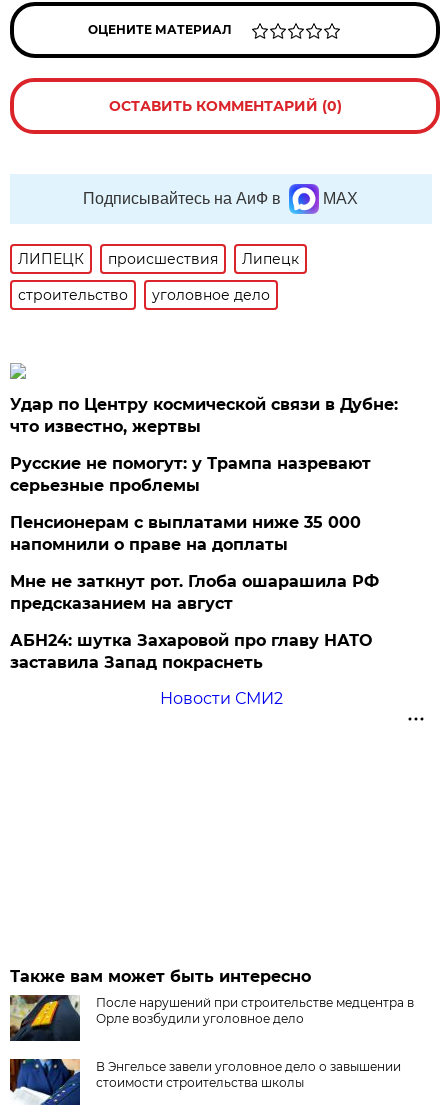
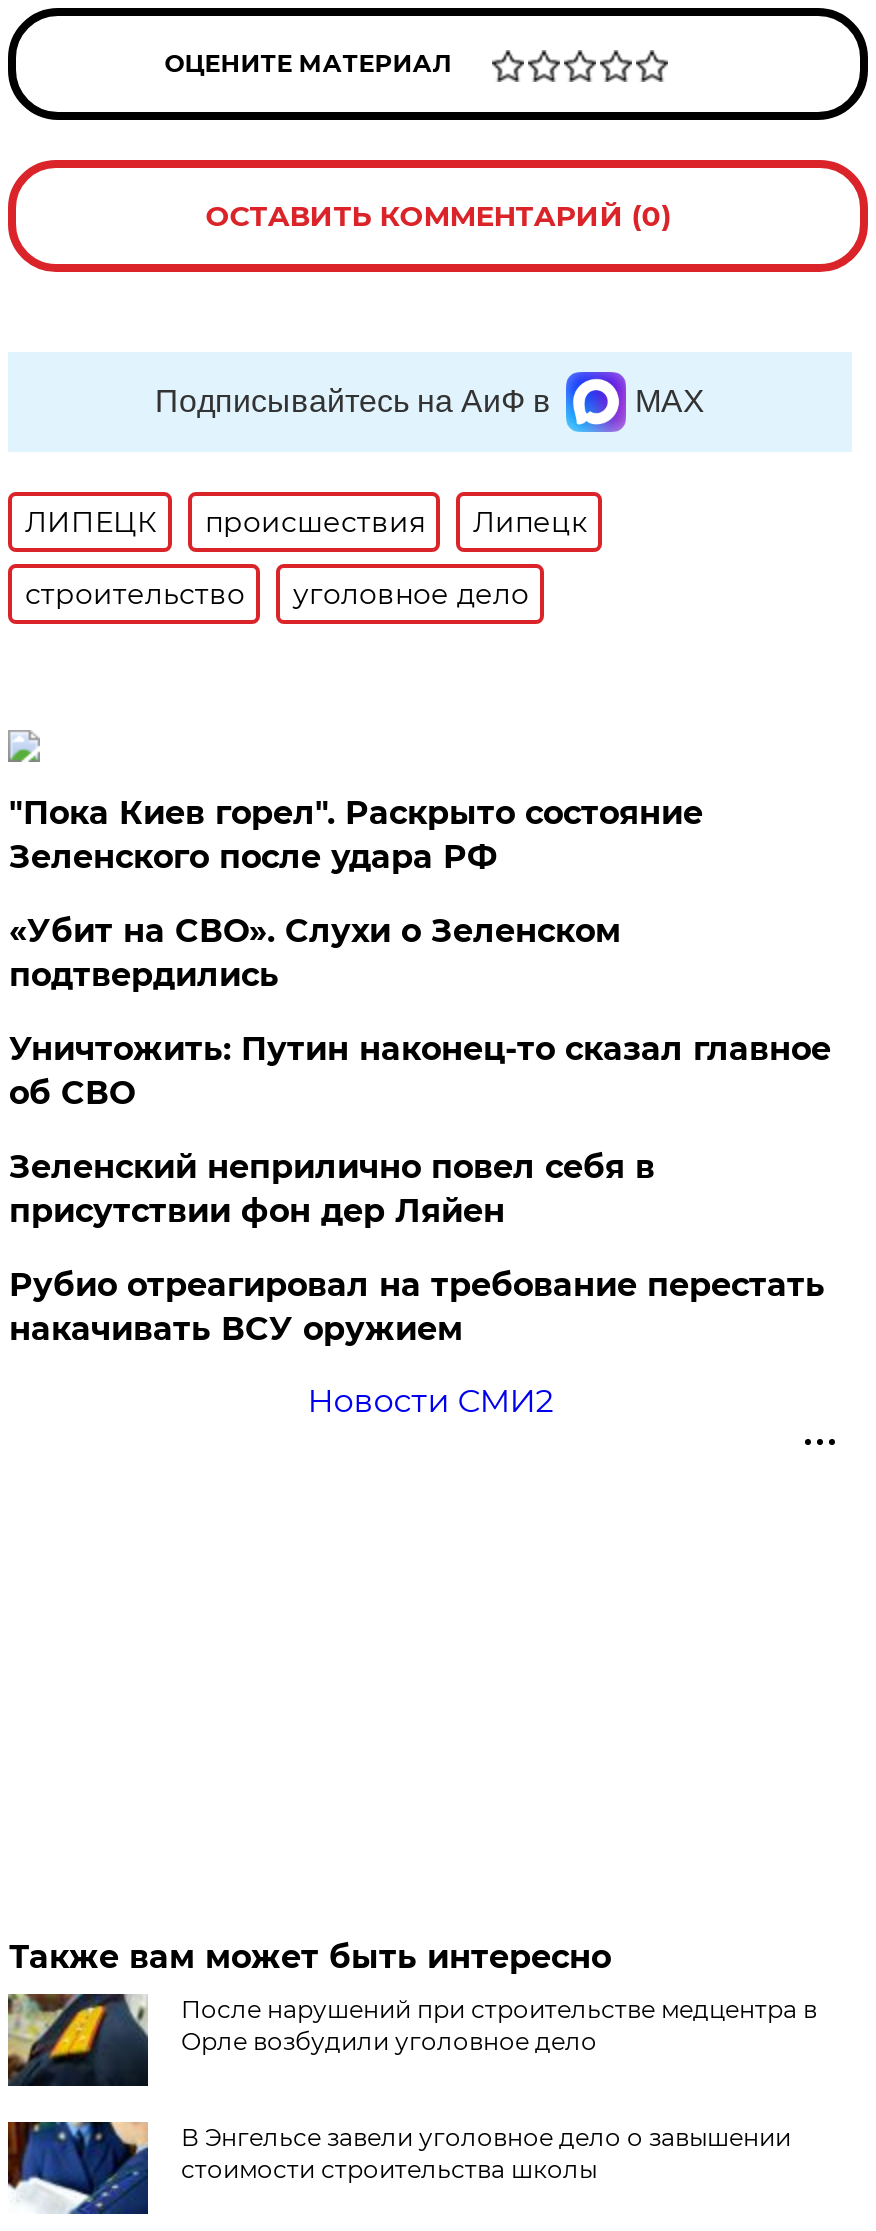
[10,395,398,436] Удар по Центру космической связи в Дубне: | что известно, жертвы -> [9,794,703,876] "Пока Киев горел". Раскрыто состояние | Зеленского после удара РФ
[10,454,371,495] Русские не помогут: у Трампа назревают | серьезные проблемы -> [9,912,621,994] «Убит на СВО». Слухи о Зеленском | подтвердились
[10,513,361,554] Пенсионерам с выплатами ниже 35 000 | напомнили о праве на доплаты -> [9,1030,831,1112] Уничтожить: Путин наконец-то сказал главное | об СВО
[10,572,379,613] Мне не заткнут рот. Глоба ошарашила РФ | предсказанием на август -> [9,1148,655,1230] Зеленский неприлично повел cебя в | присутствии фон дер Ляйен
[10,631,372,672] АБН24: шутка Захаровой про главу НАТО | заставила Запад покраснеть -> [9,1266,825,1348] Рубио отреагировал на требование перестать | накачивать ВСУ оружием

